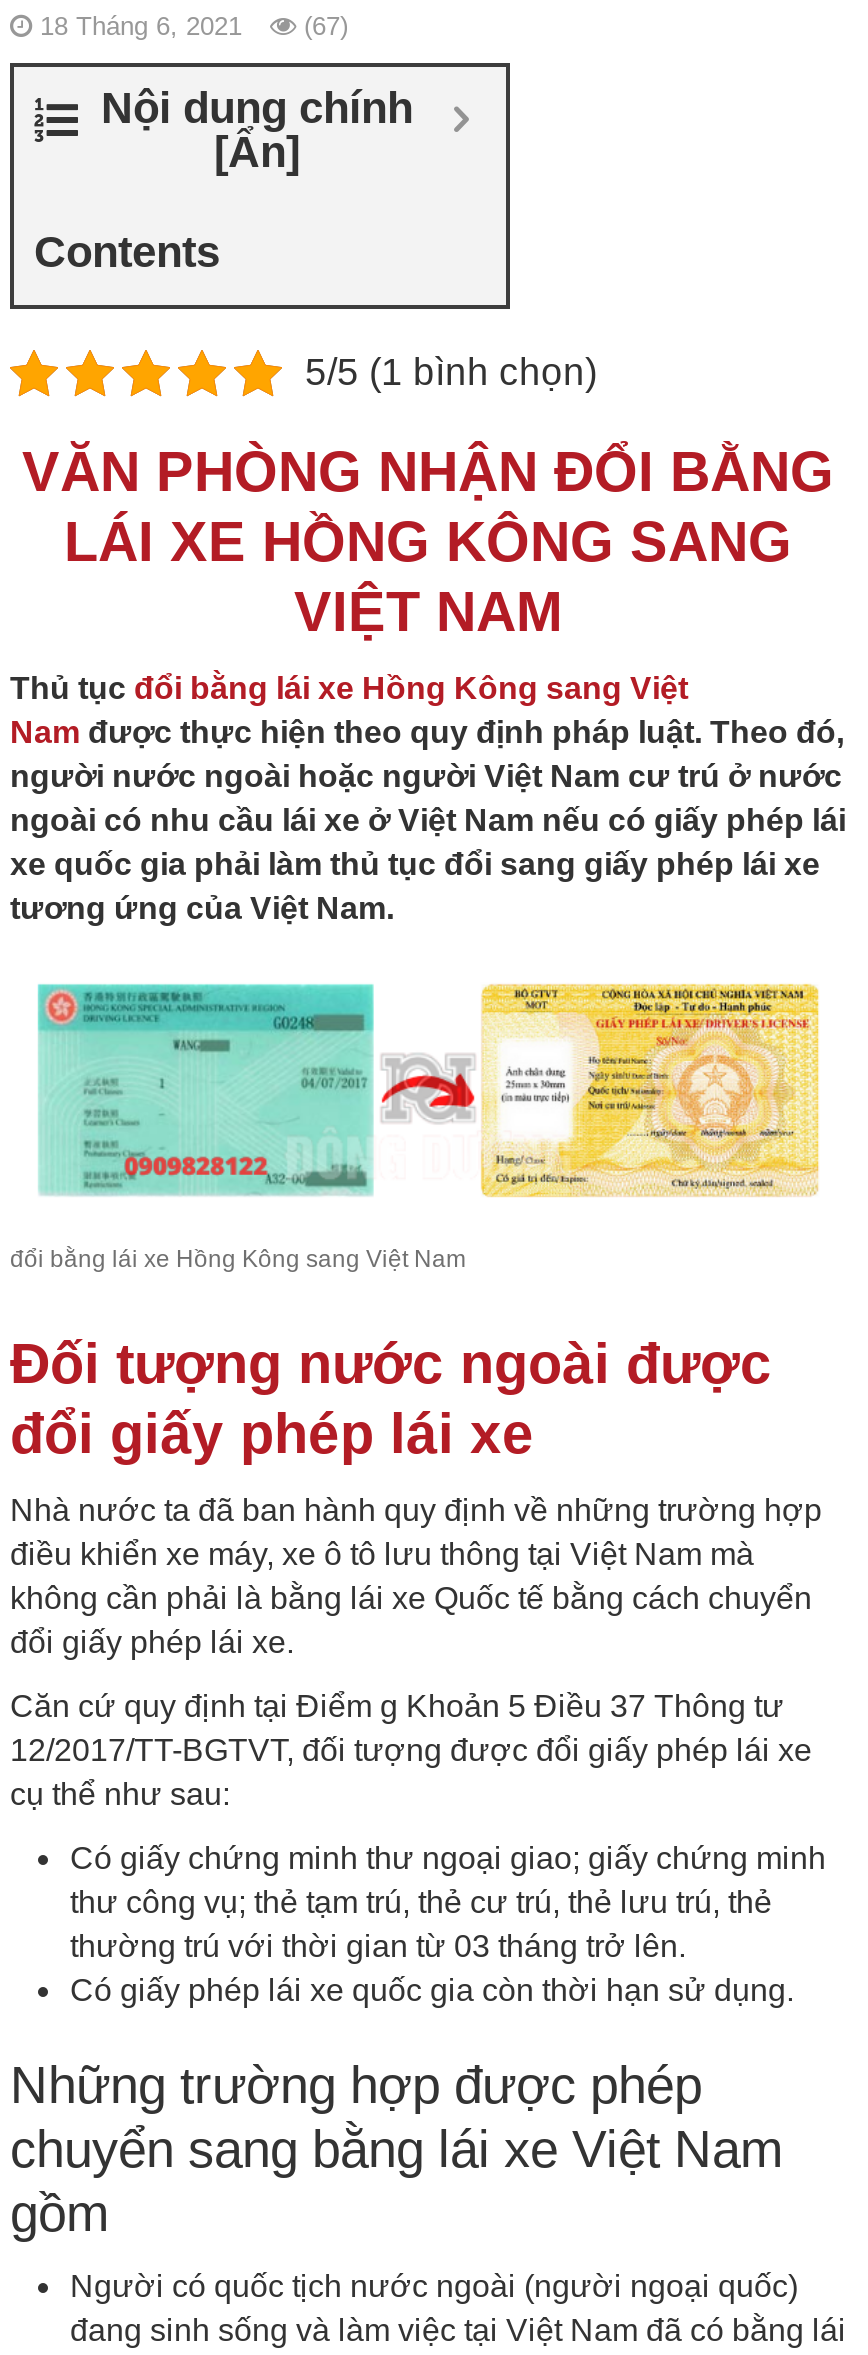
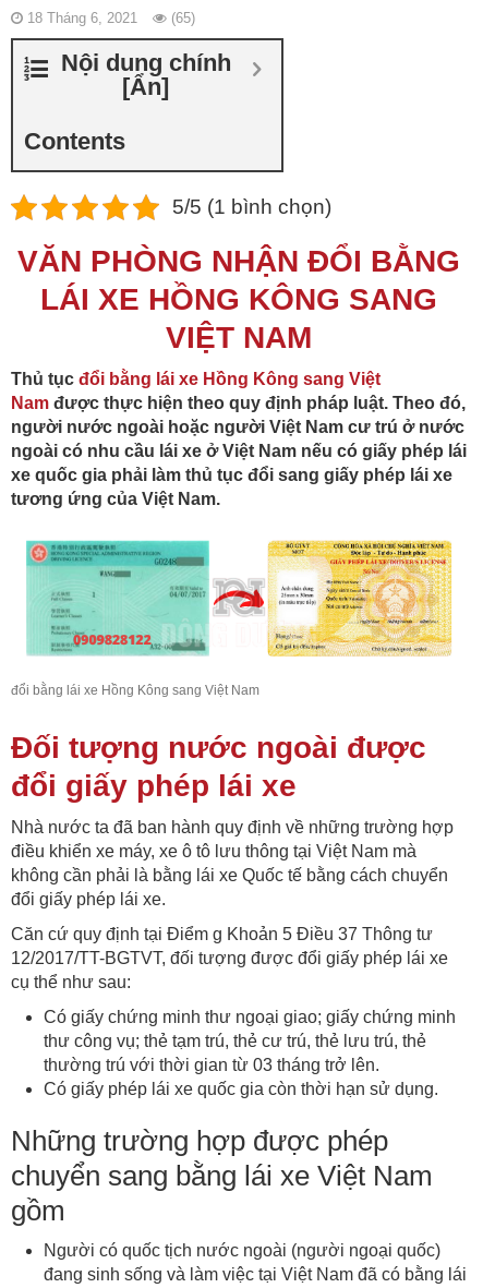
[304,11,348,41] (67) -> [171,10,195,26] (65)

